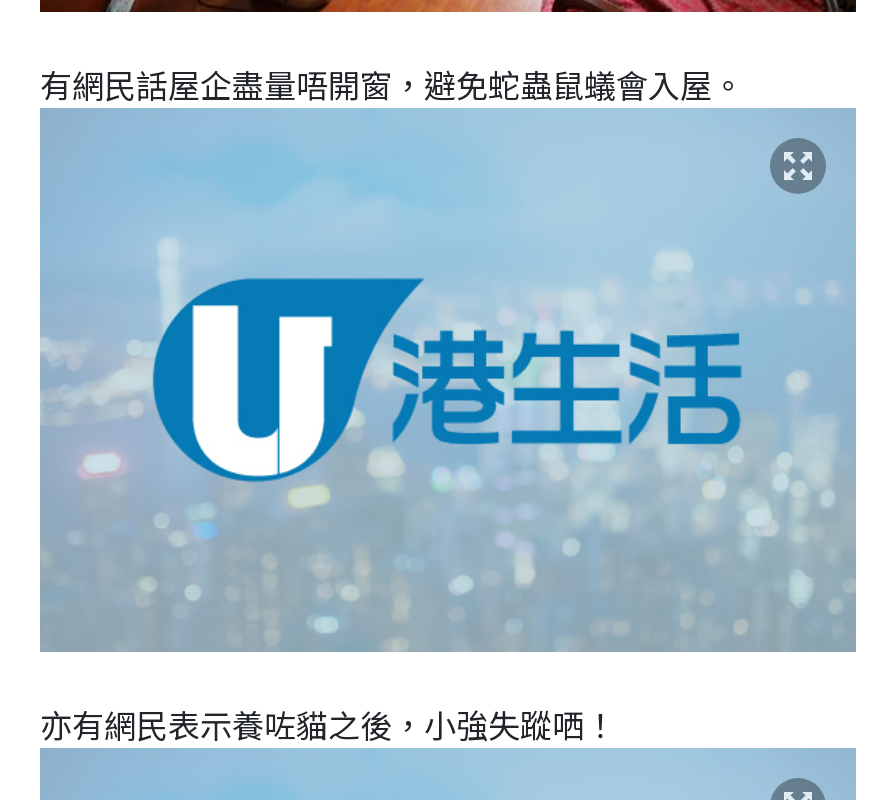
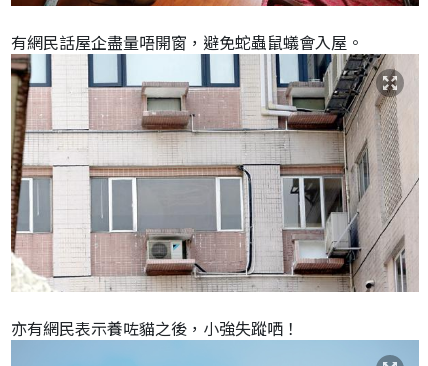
[40,108,856,652] [image] -> [10,53,419,293] [image]

